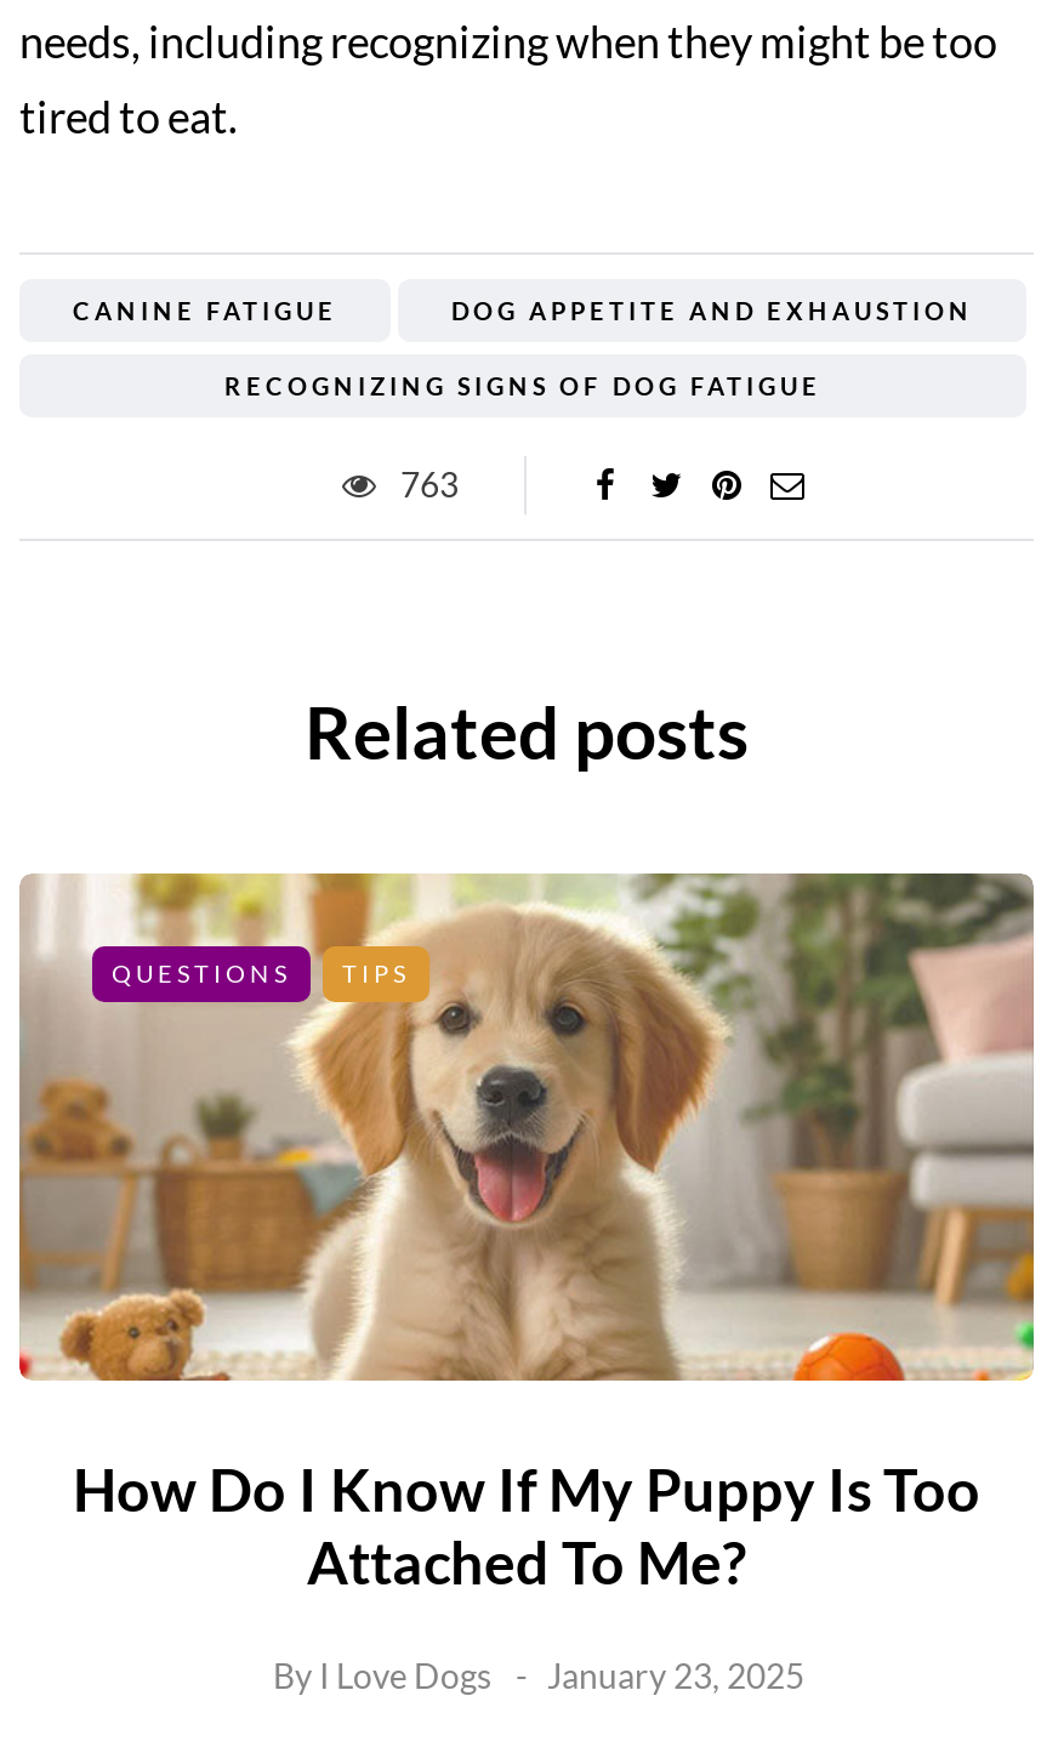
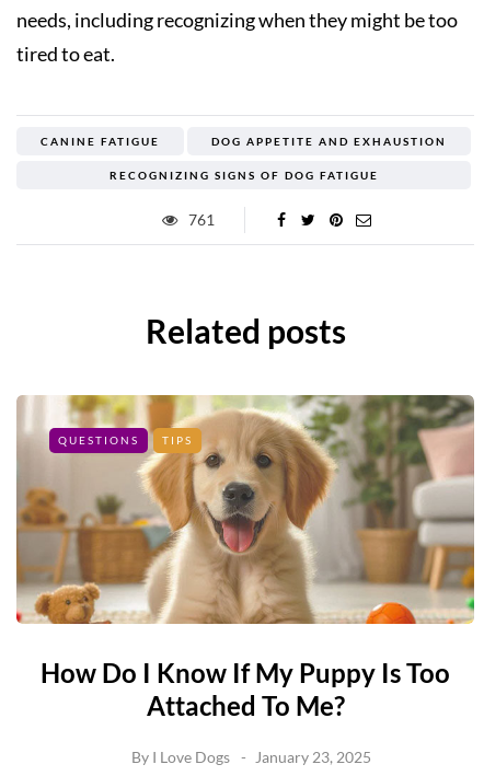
[400,462,459,504] 763 -> [188,210,215,228] 761

